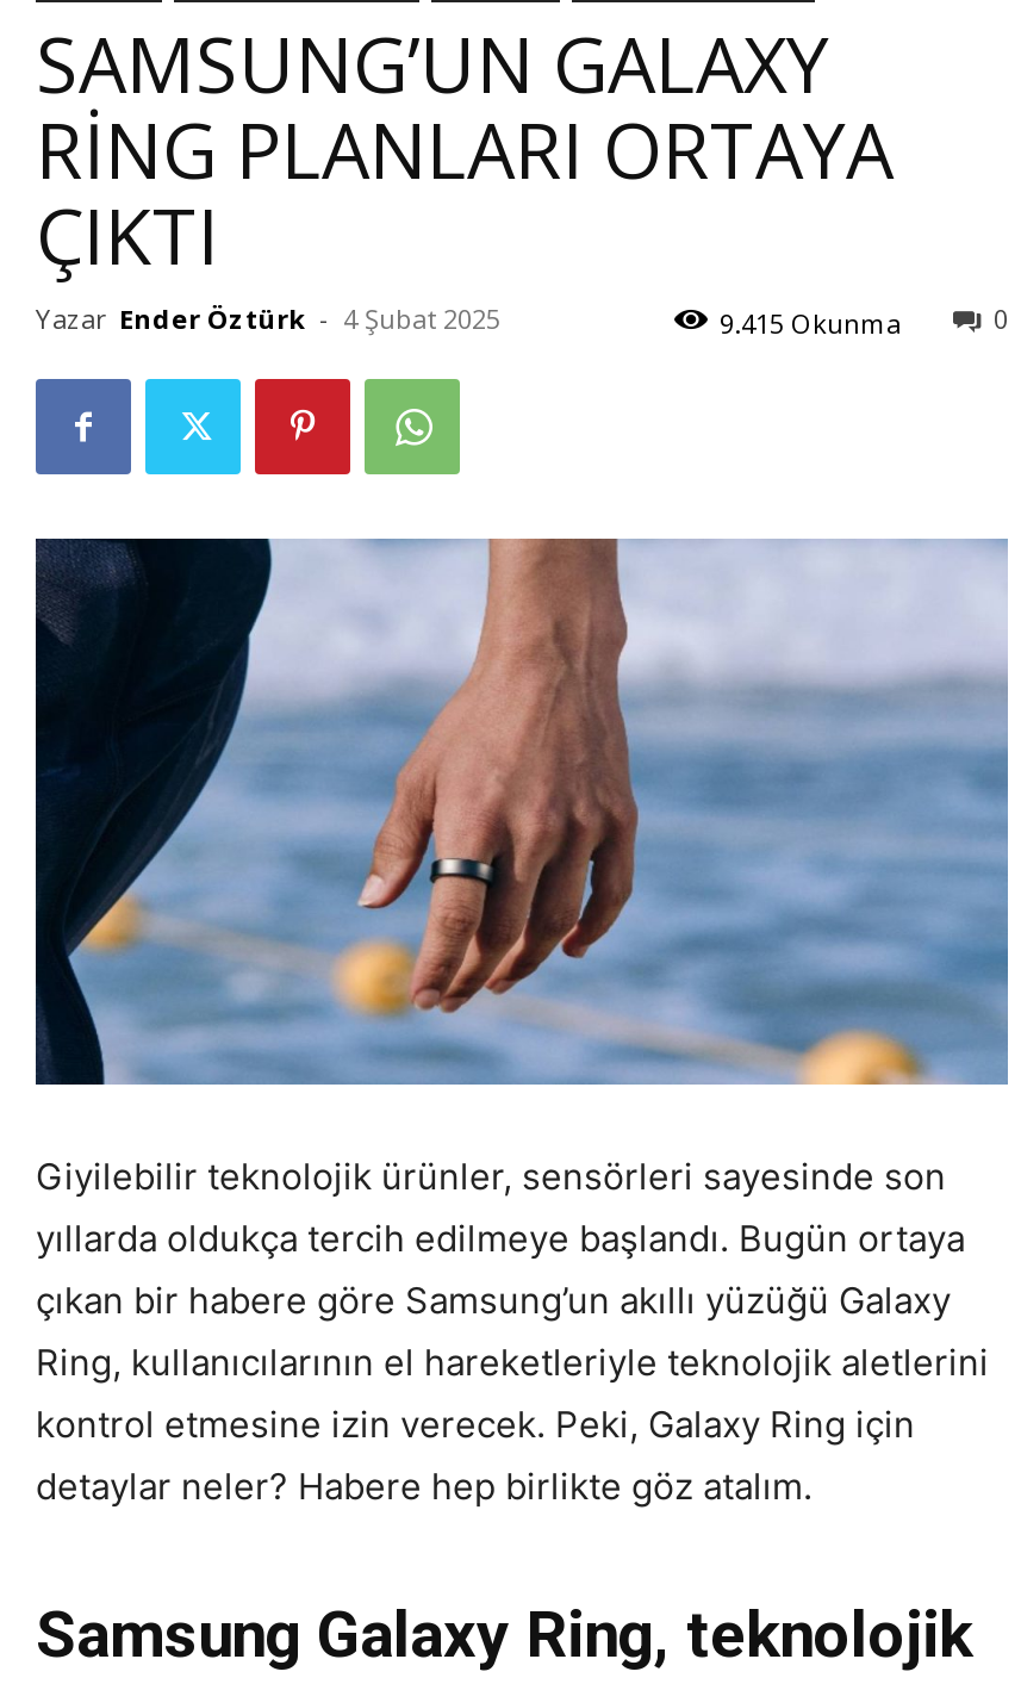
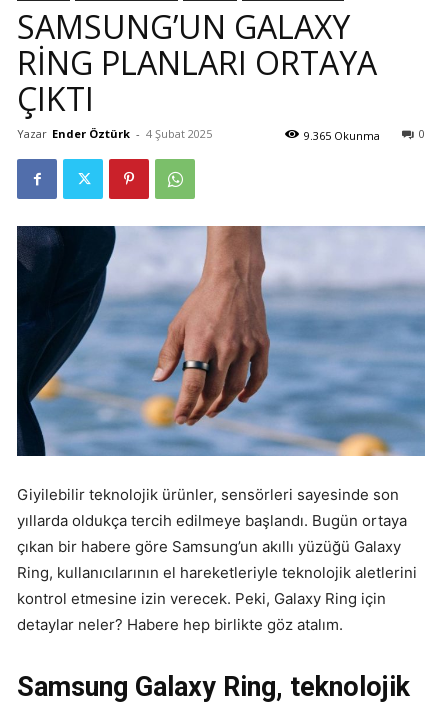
[720,305,901,341] 9.415 Okunma -> [304,128,380,143] 9.365 Okunma

